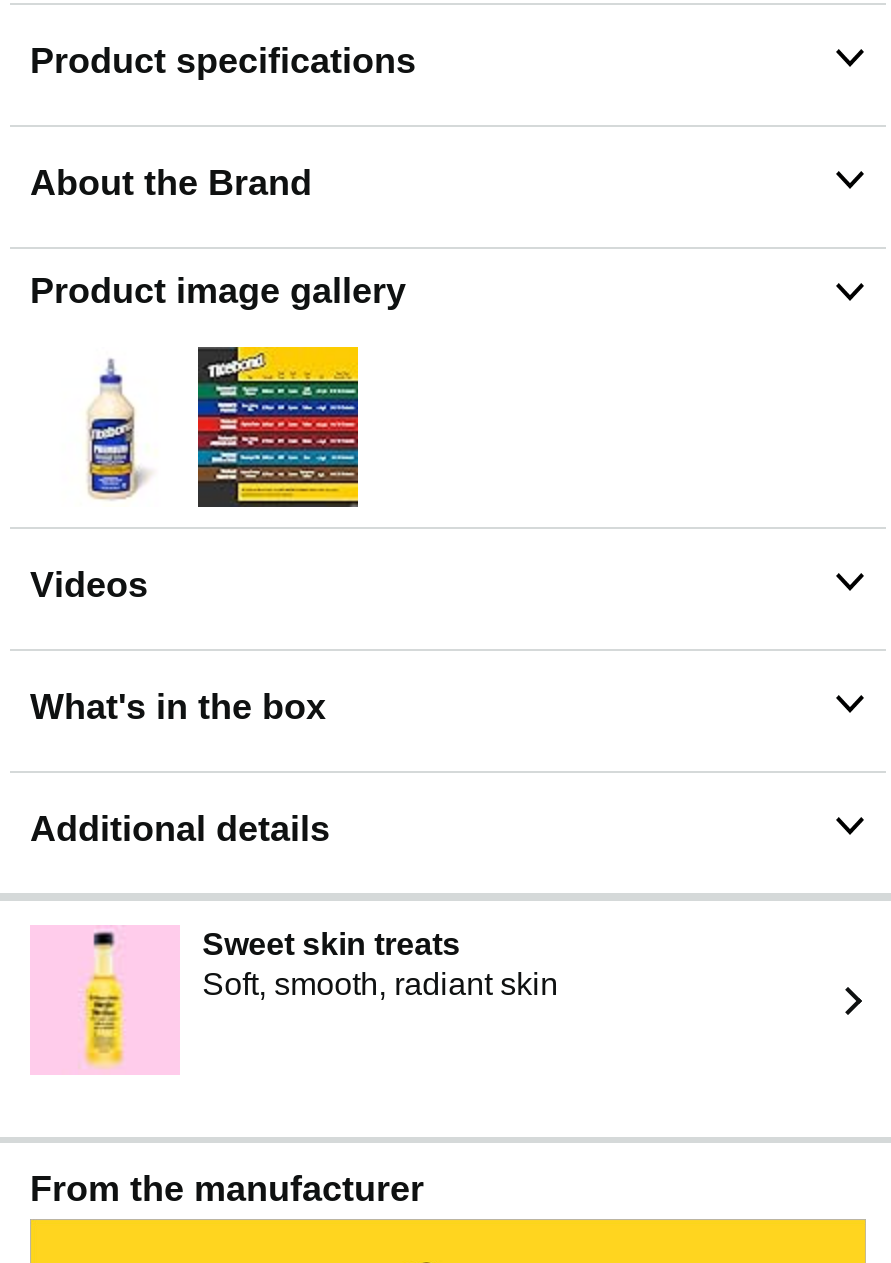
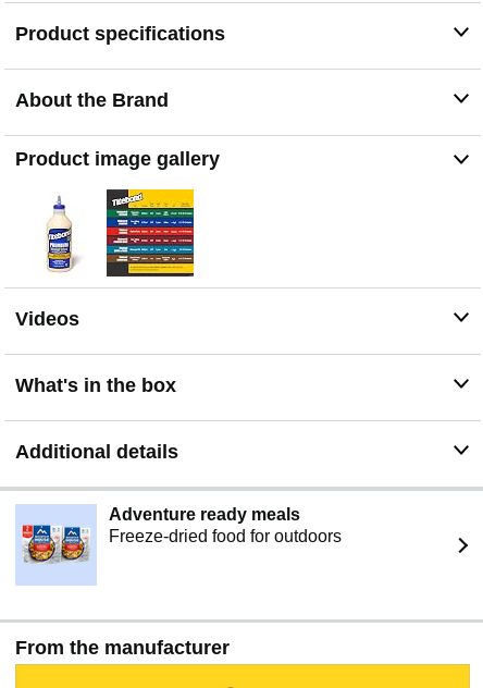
[32,925,558,1073] [image] | Sweet skin treats | Soft, smooth, radiant skin -> [15,504,342,586] [image] | Adventure ready meals | Freeze-dried food for outdoors

